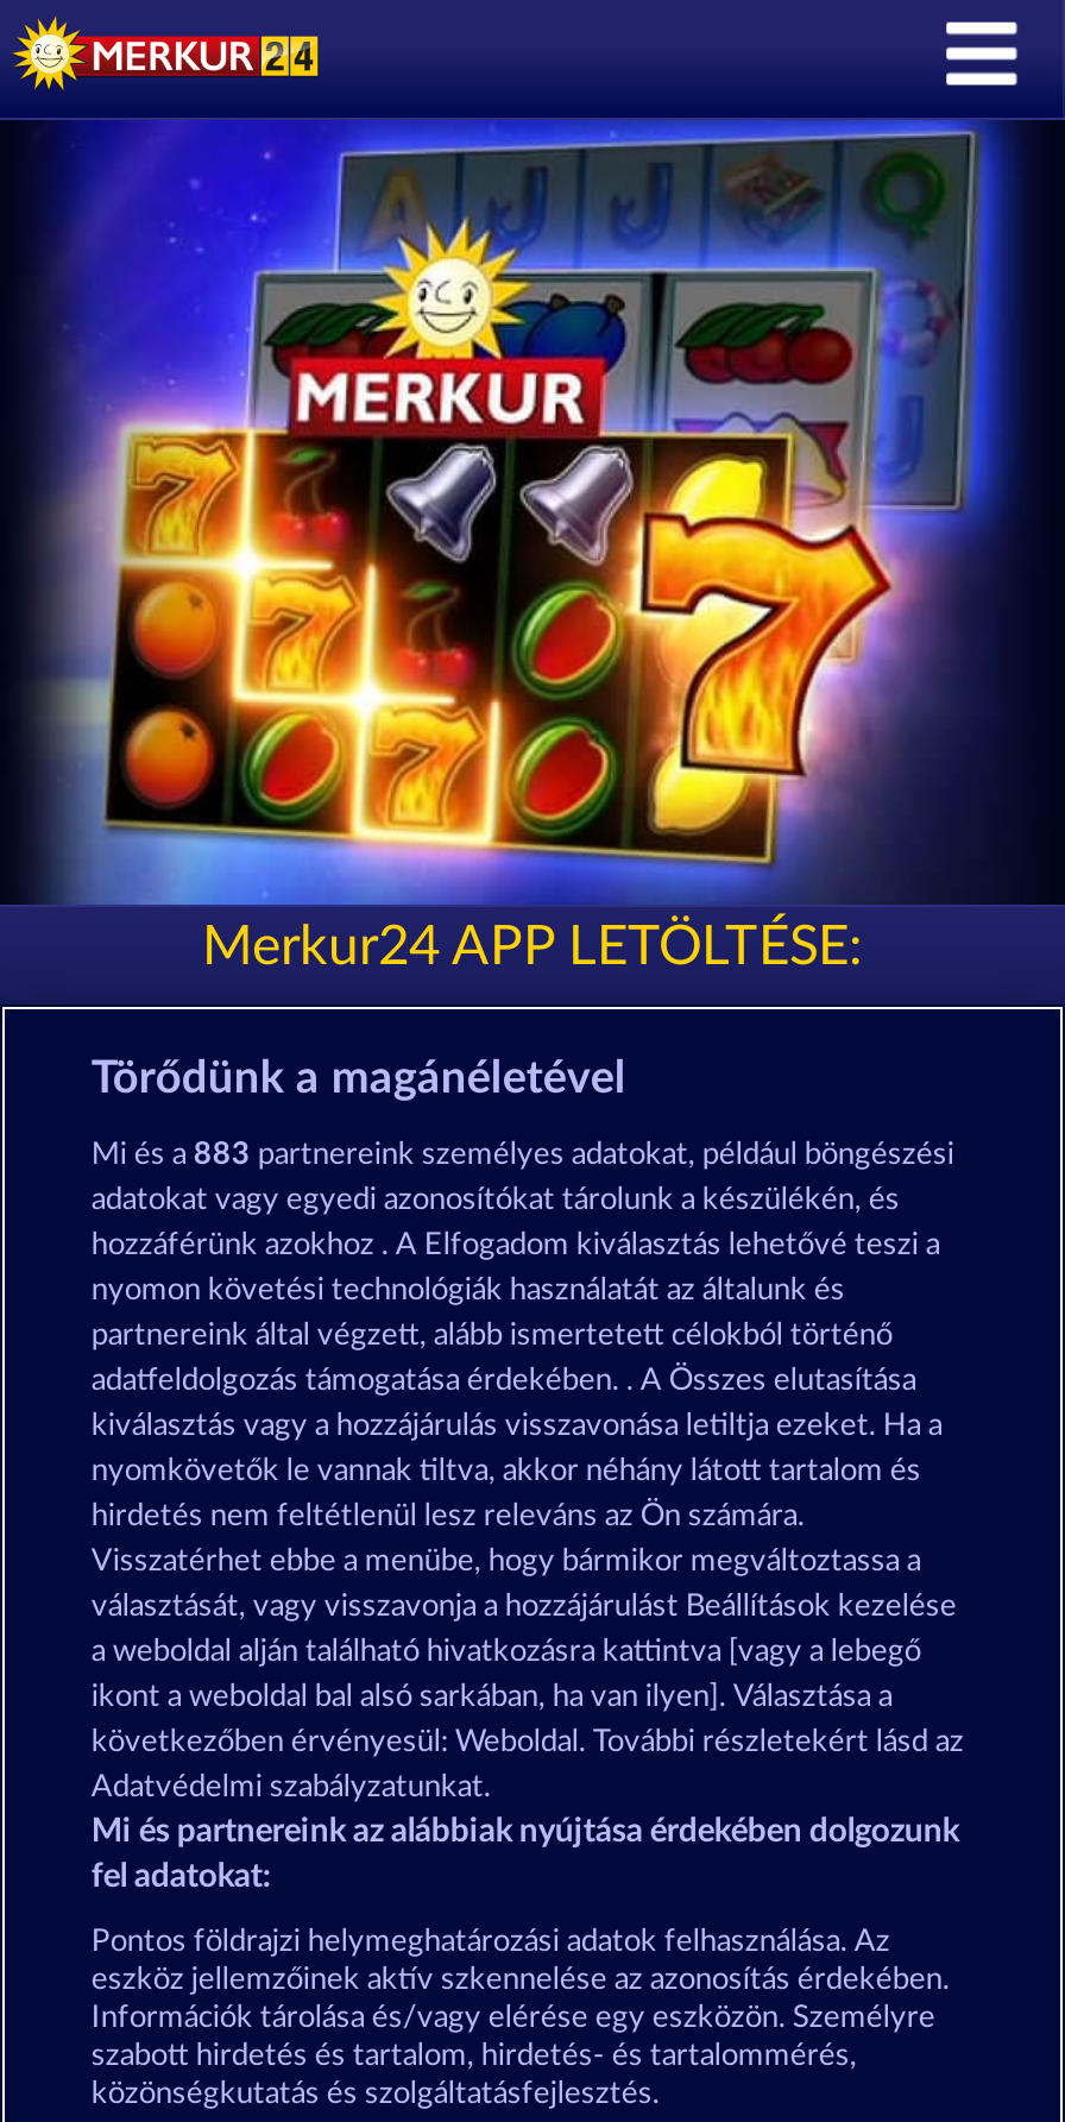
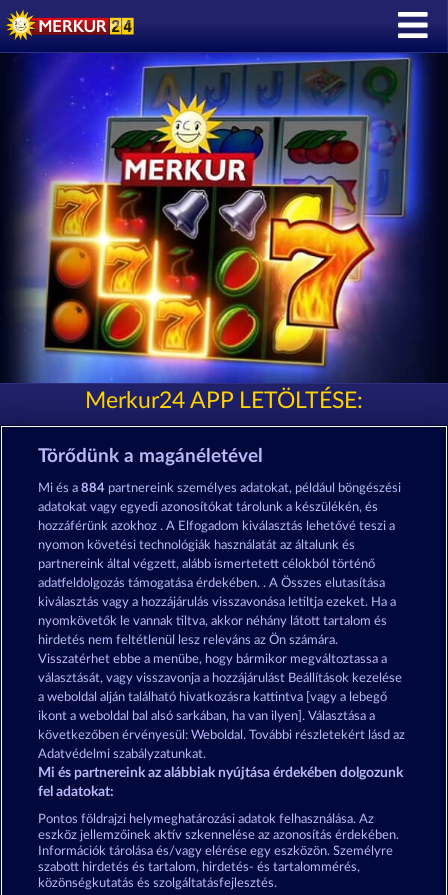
[91,1140,954,1171] Mi és a 883 partnereink személyes adatokat, például böngészési -> [38,482,401,495] Mi és a 884 partnereink személyes adatokat, például böngészési

